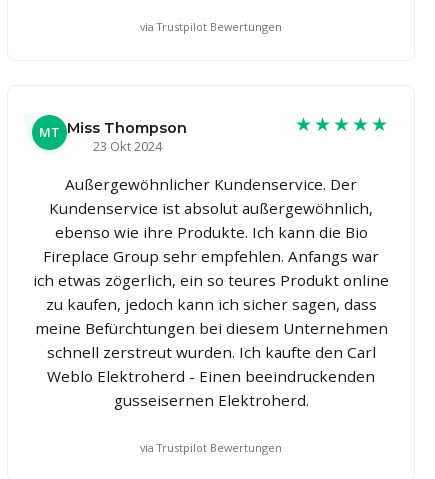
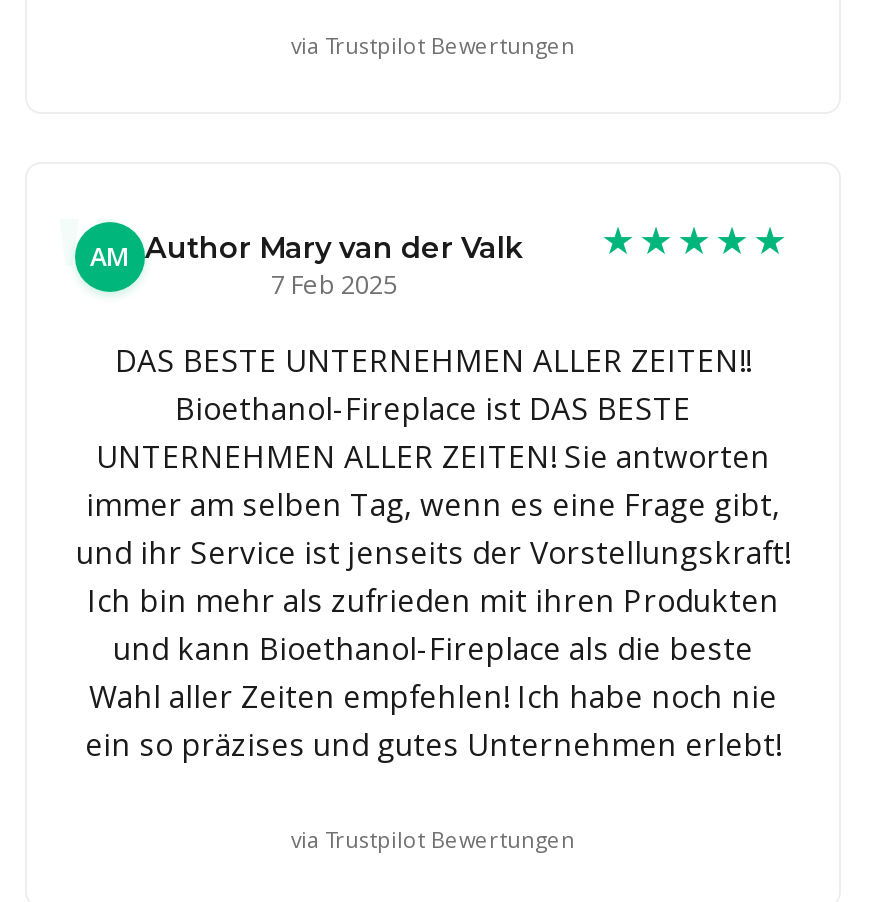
[39,119,187,155] MT Miss Thompson | 23 Okt 2024 -> [90,229,523,301] AM Author Mary van der Valk | 7 Feb 2025
[33,174,389,410] Außergewöhnlicher Kundenservice. Der | Kundenservice ist absolut außergewöhnlich, | ebenso wie ihre Produkte. Ich kann die Bio | Fireplace Group sehr empfehlen. Anfangs war | ich etwas zögerlich, ein so teures Produkt online | zu kaufen, jedoch kann ich sicher sagen, dass | meine Befürchtungen bei diesem Unternehmen | schnell zerstreut wurden. Ich kaufte den Carl | Weblo Elektroherd - Einen beeindruckenden | gusseisernen Elektroherd. -> [76,339,790,763] DAS BESTE UNTERNEHMEN ALLER ZEITEN!! | Bioethanol-Fireplace ist DAS BESTE | UNTERNEHMEN ALLER ZEITEN! Sie antworten | immer am selben Tag, wenn es eine Frage gibt, | und ihr Service ist jenseits der Vorstellungskraft! | Ich bin mehr als zufrieden mit ihren Produkten | und kann Bioethanol-Fireplace als die beste | Wahl aller Zeiten empfehlen! Ich habe noch nie | ein so präzises und gutes Unternehmen erlebt!

